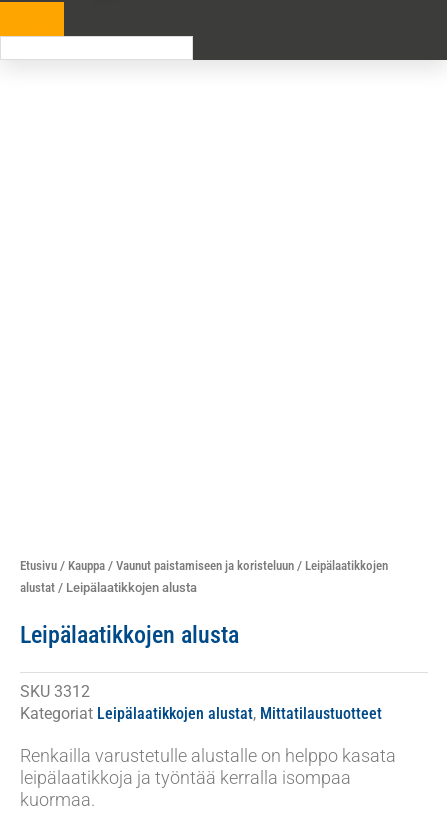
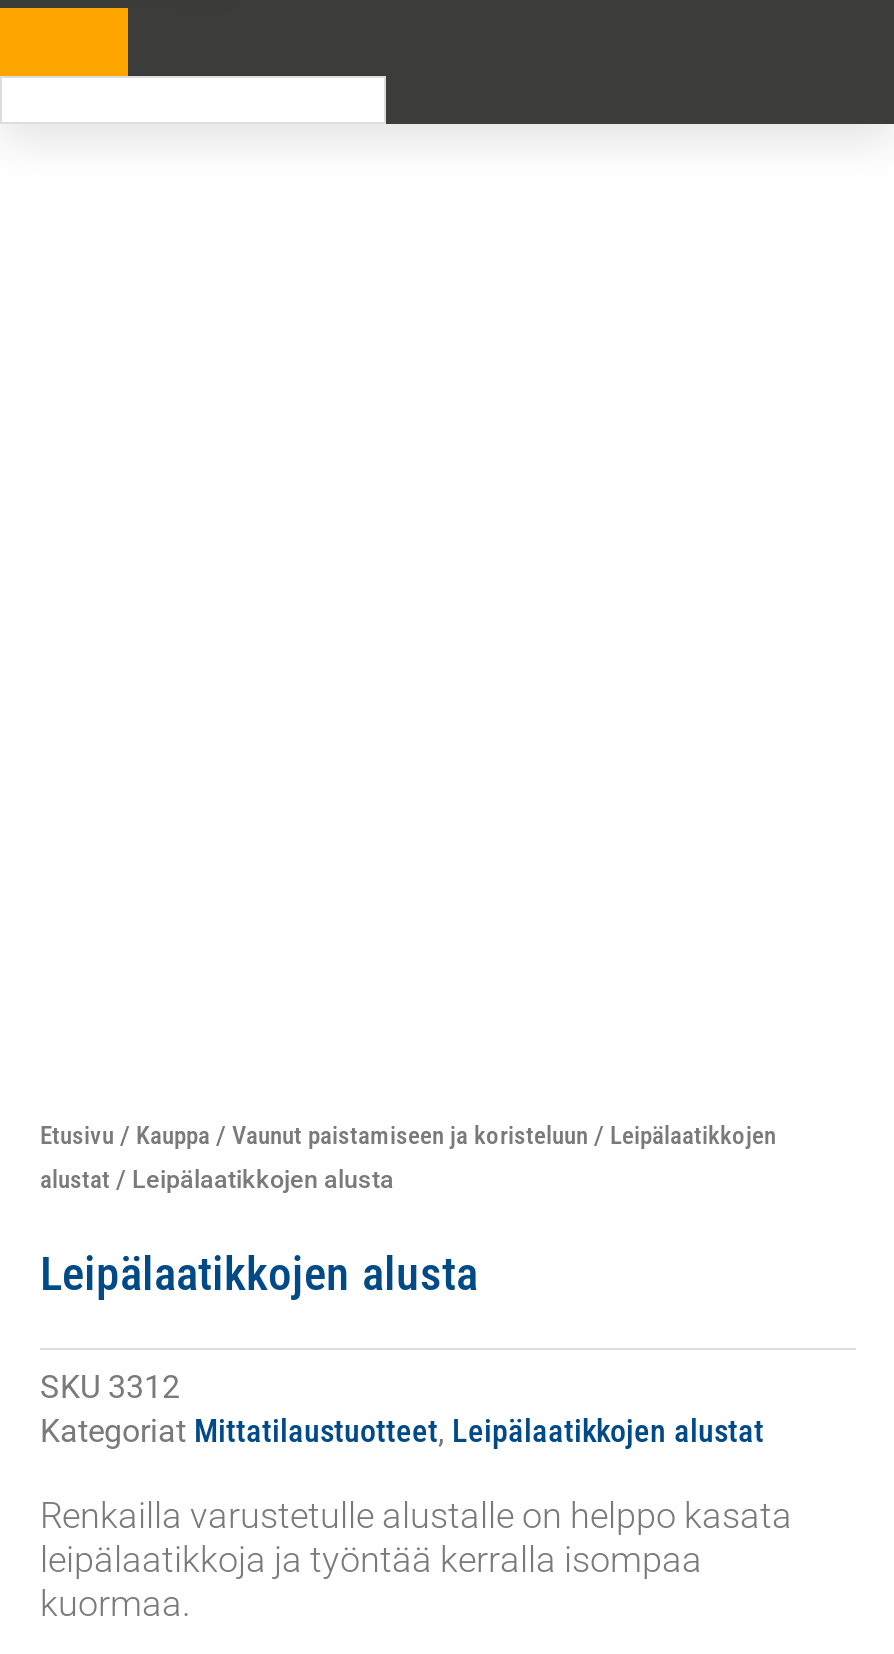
[20,704,382,723] Kategoriat Leipälaatikkojen alustat, Mittatilaustuotteet -> [40,1412,764,1450] Kategoriat Mittatilaustuotteet, Leipälaatikkojen alustat

